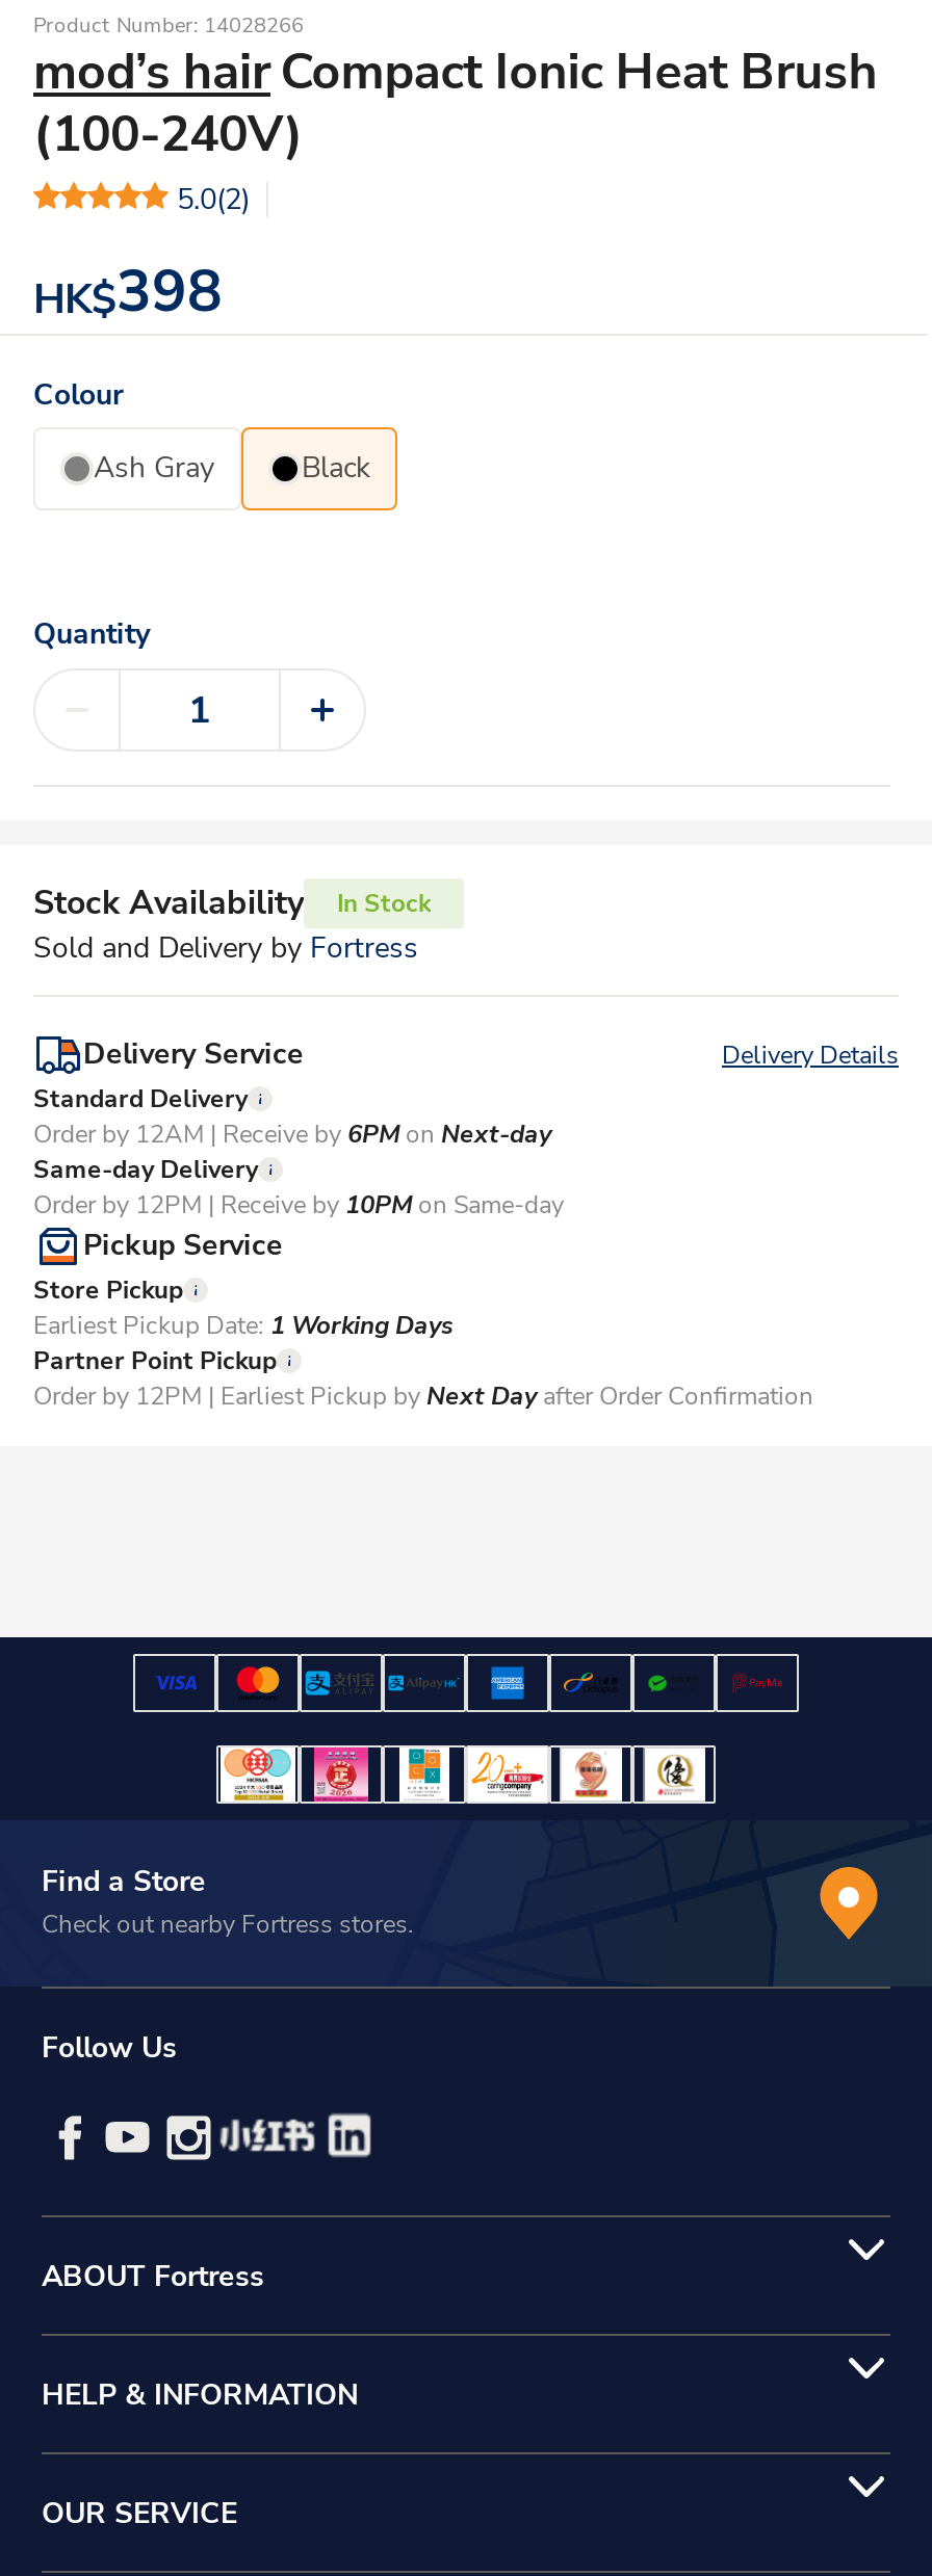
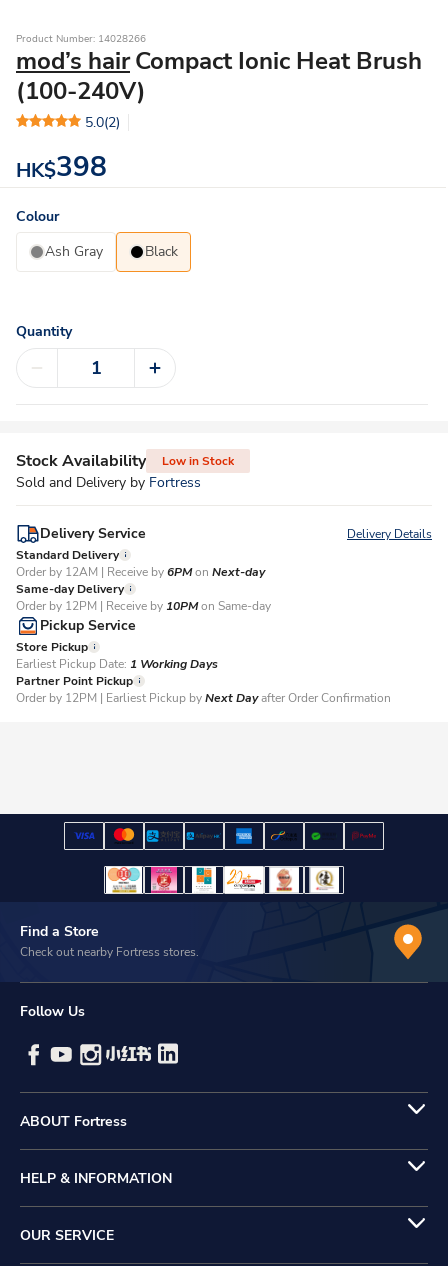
[337,887,431,920] In Stock -> [162,453,234,469] Low in Stock

